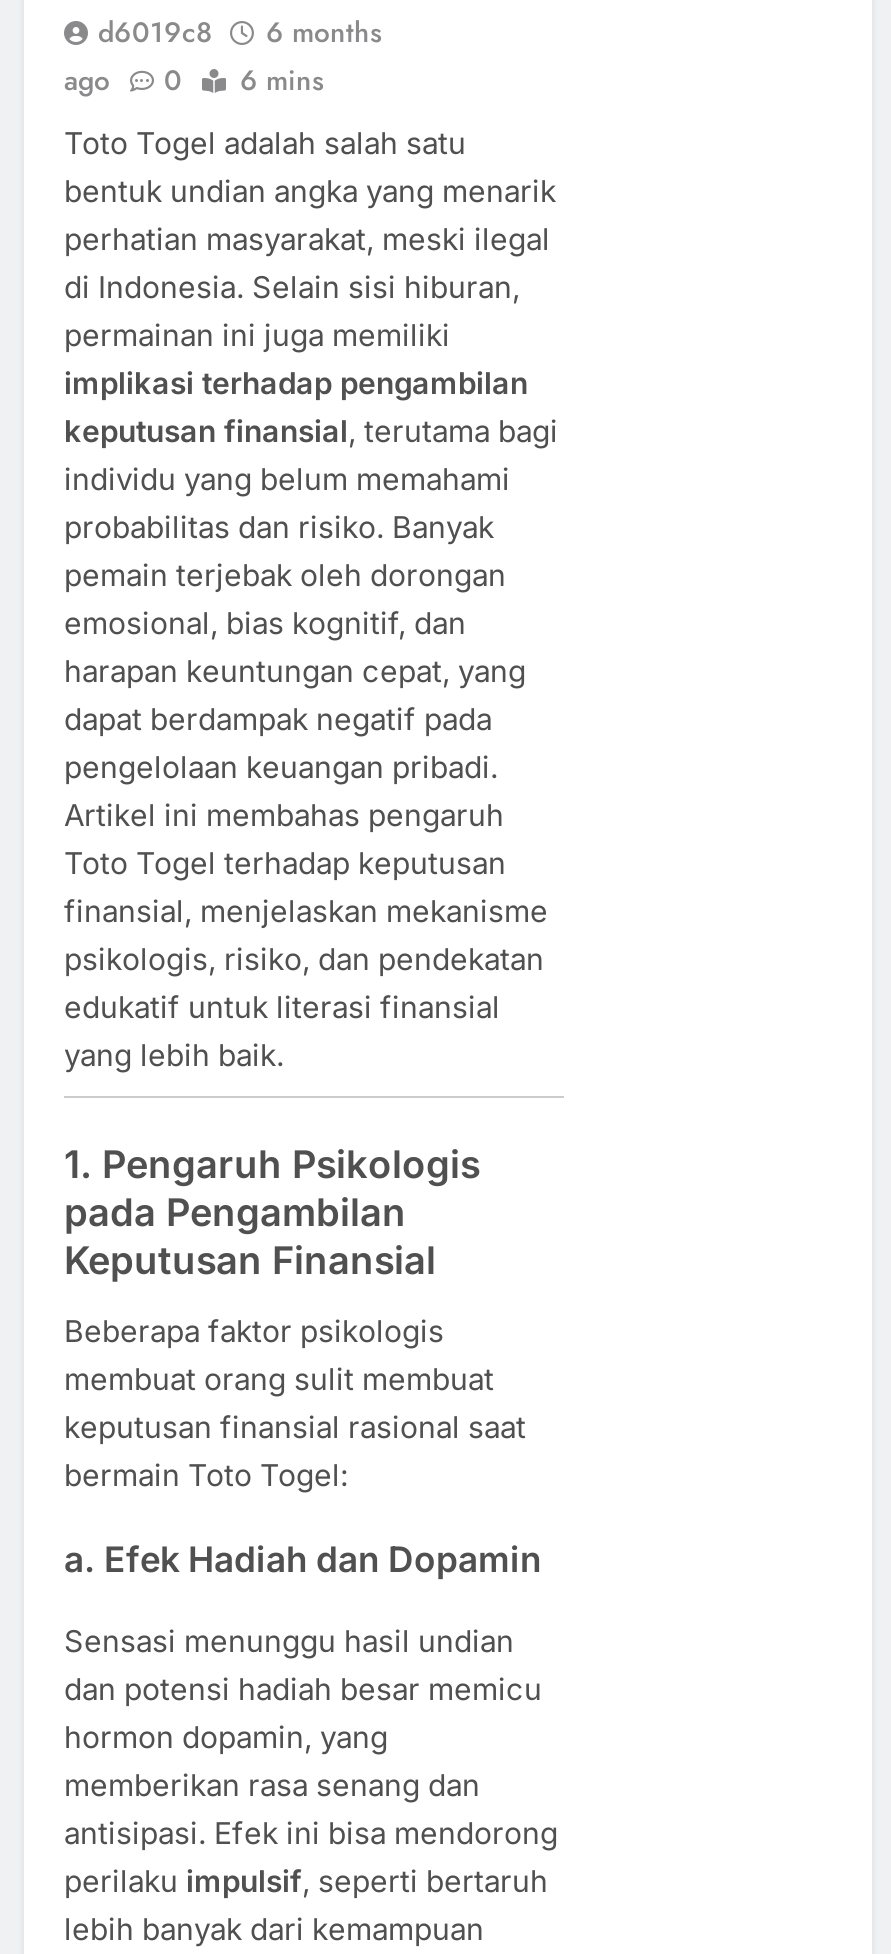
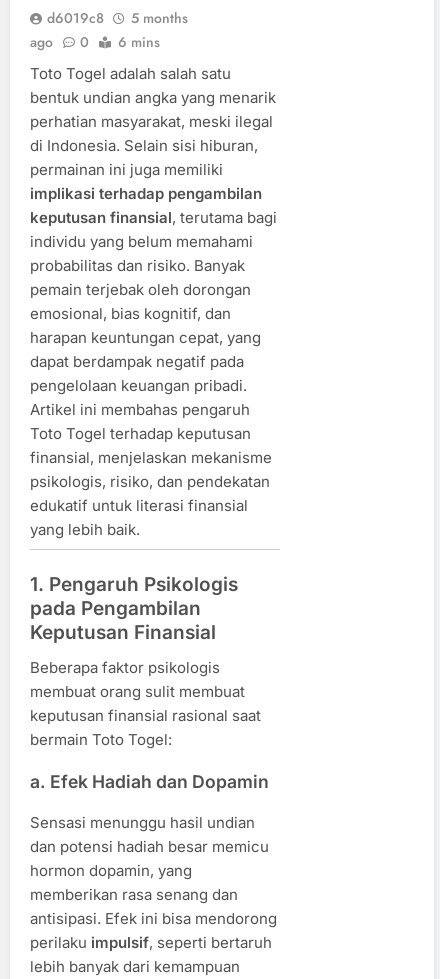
[98,12,382,52] d6019c8 6 months -> [47,8,188,28] d6019c8 5 months

